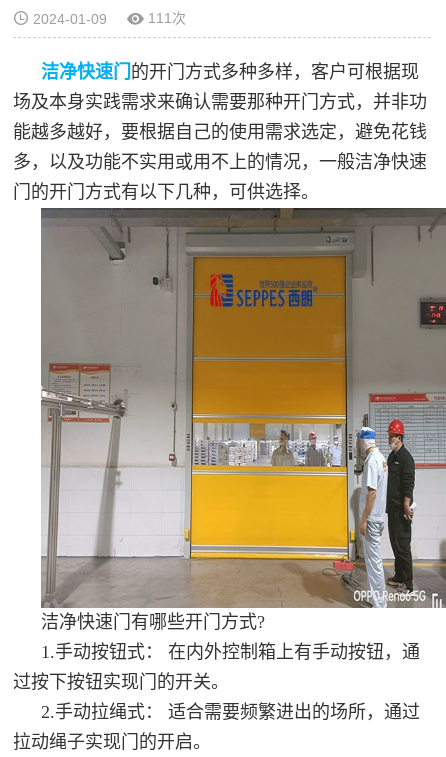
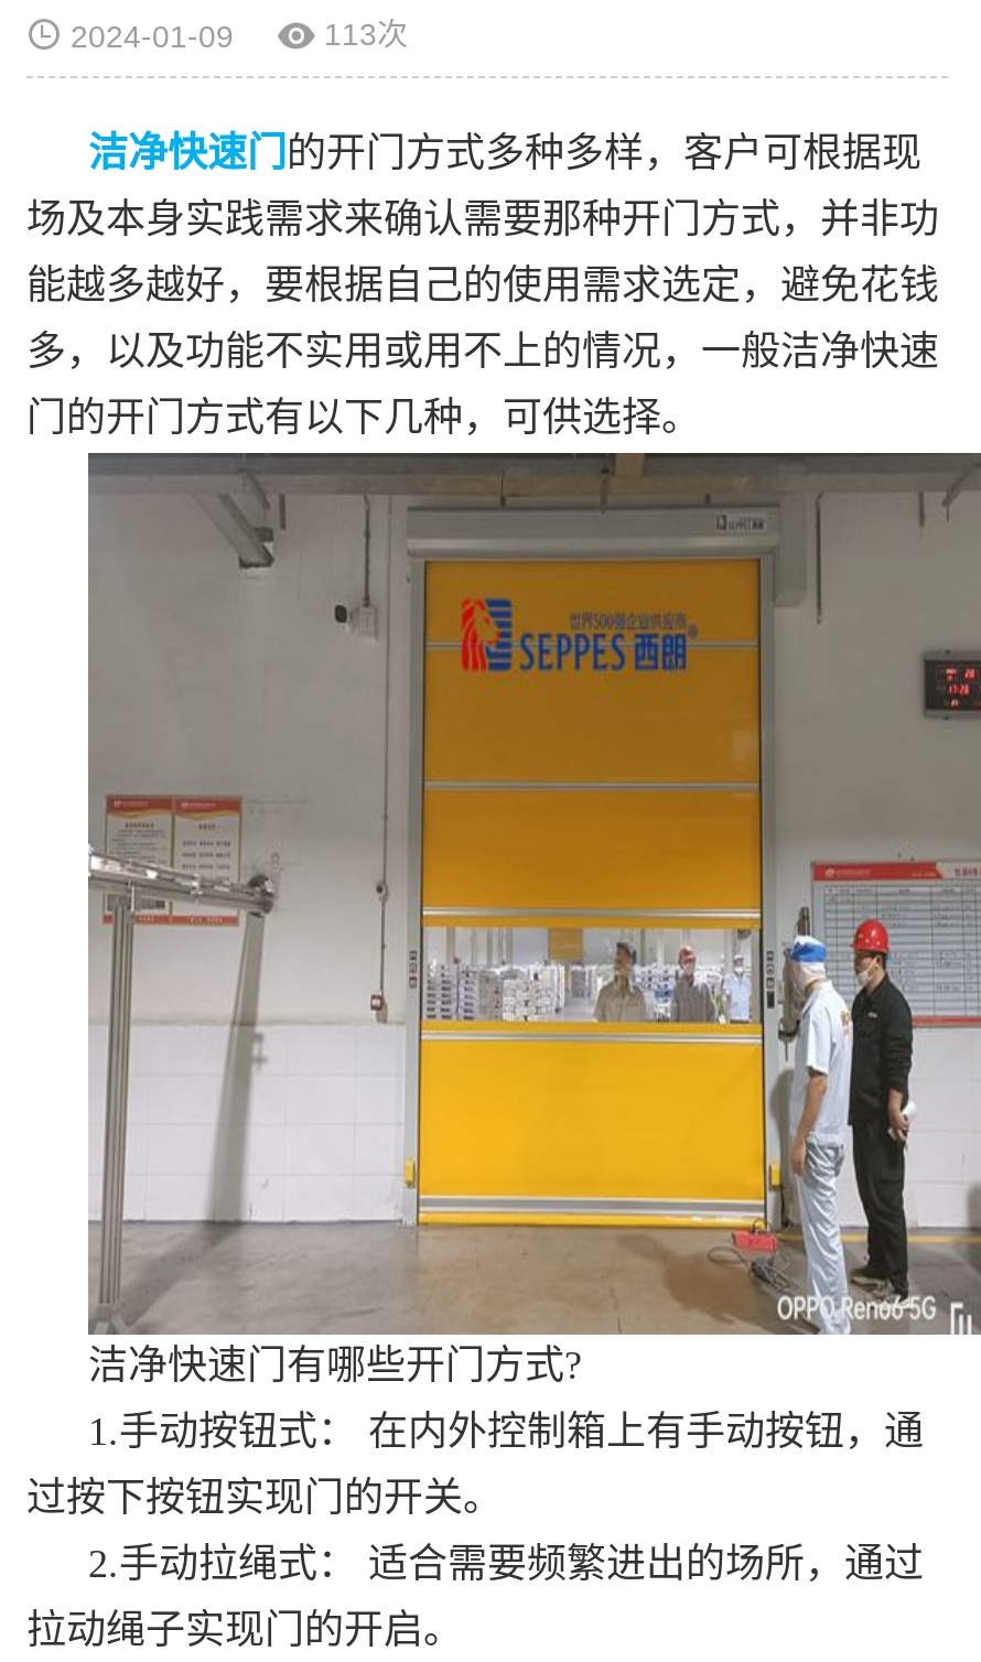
[148,10,186,26] 111次 -> [324,17,408,52] 113次

